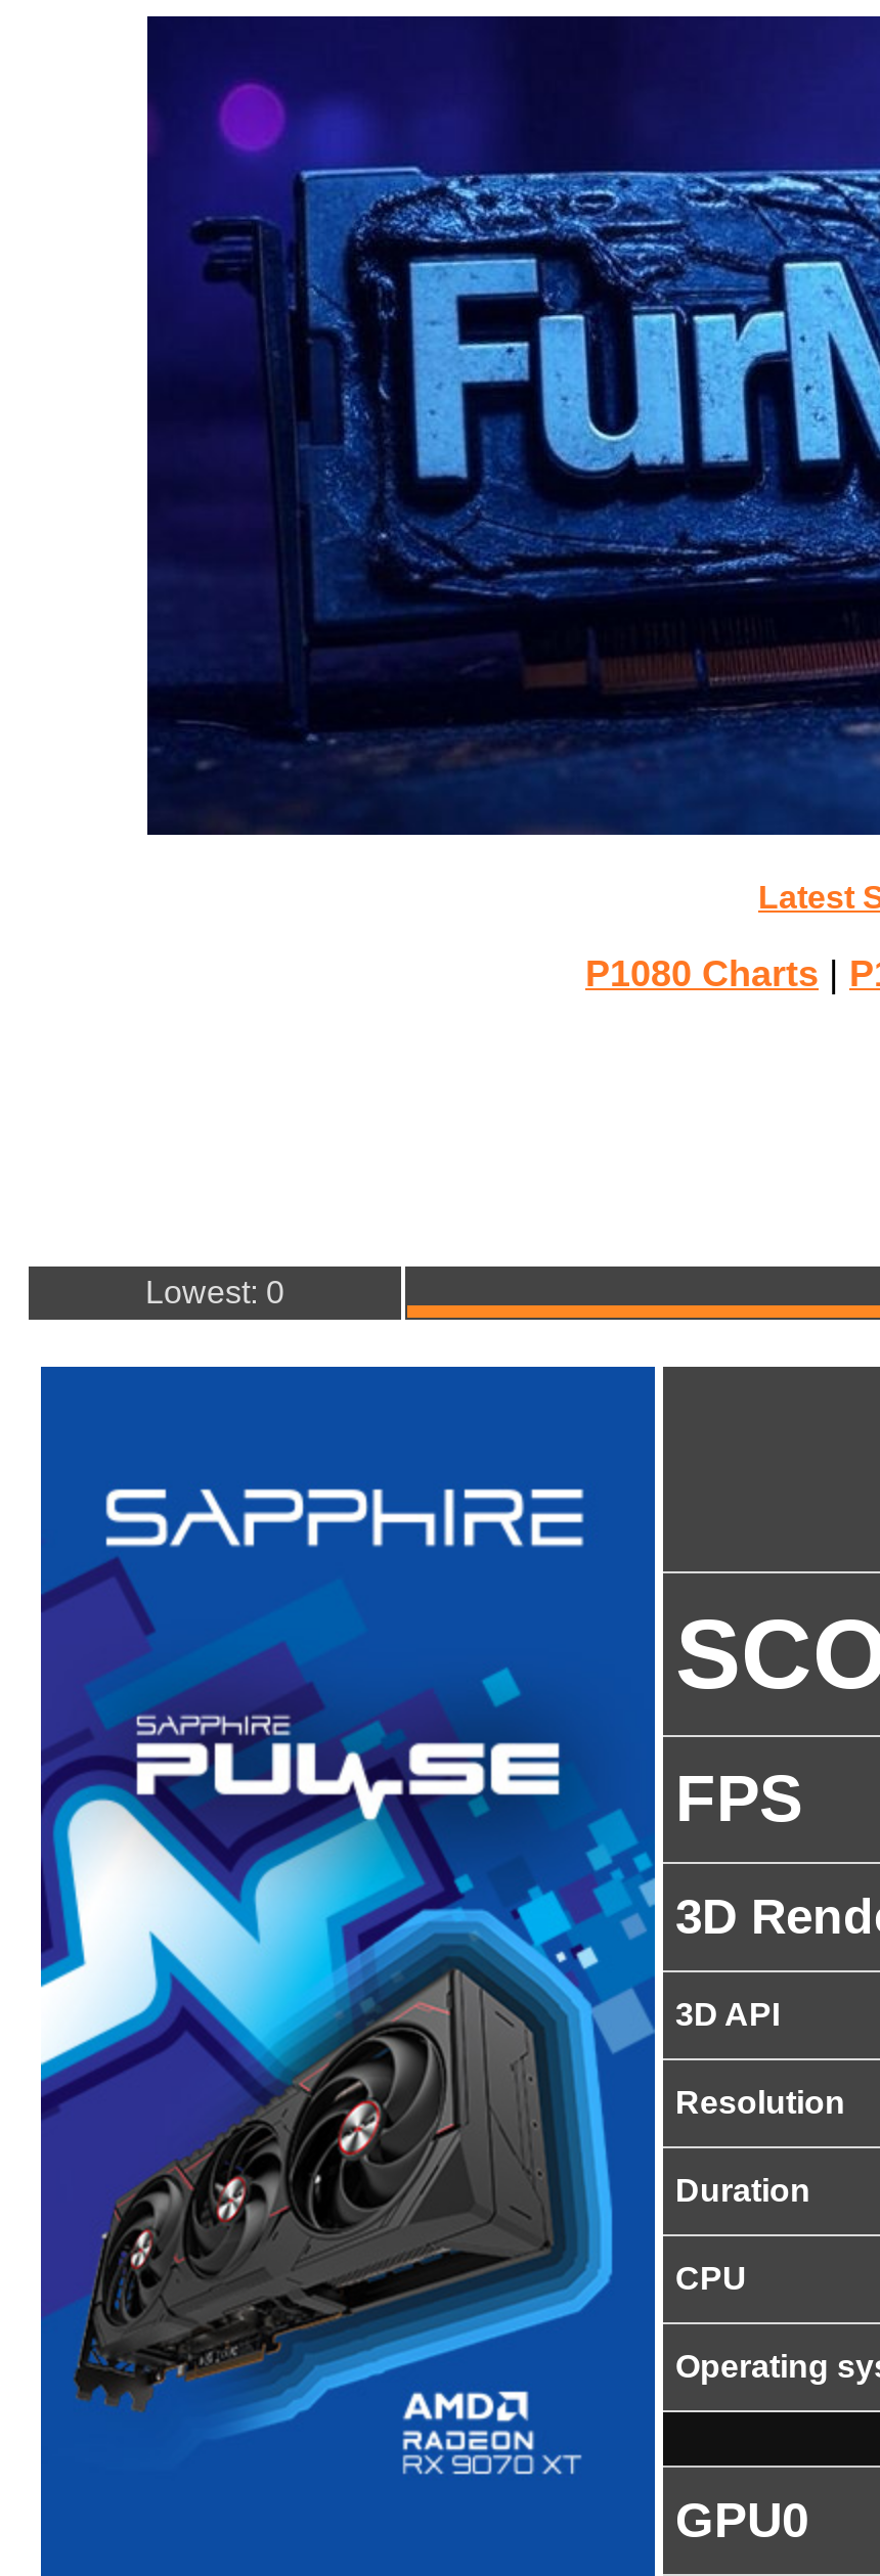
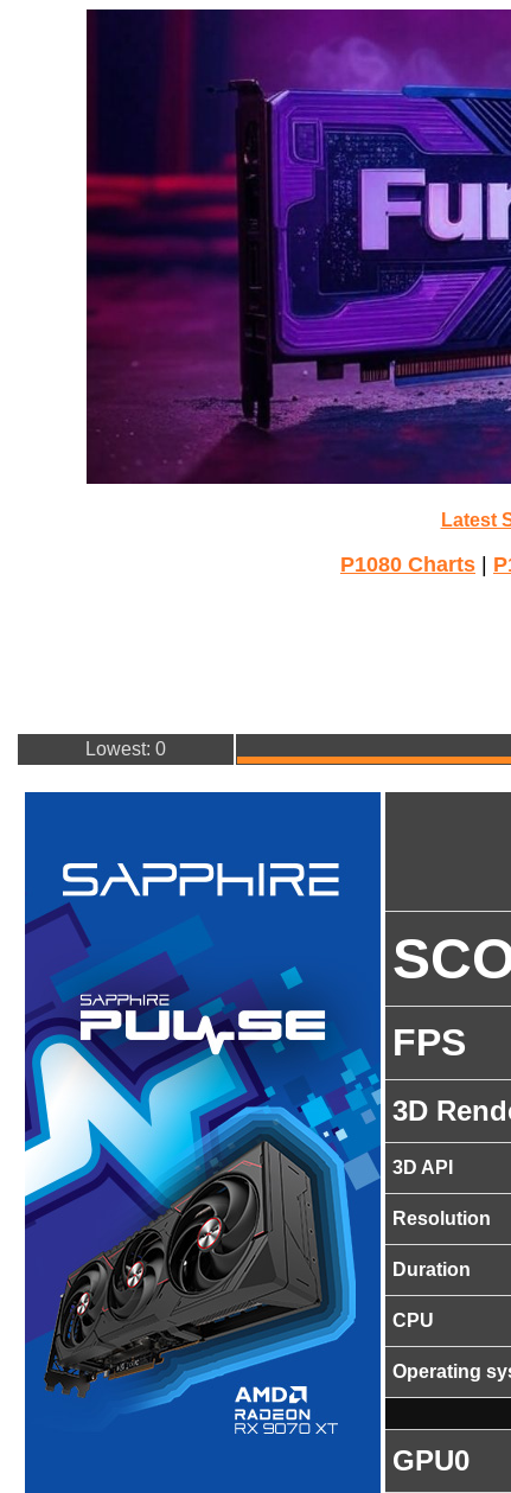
[145,16,874,835] [image] -> [85,9,507,484] [image]

